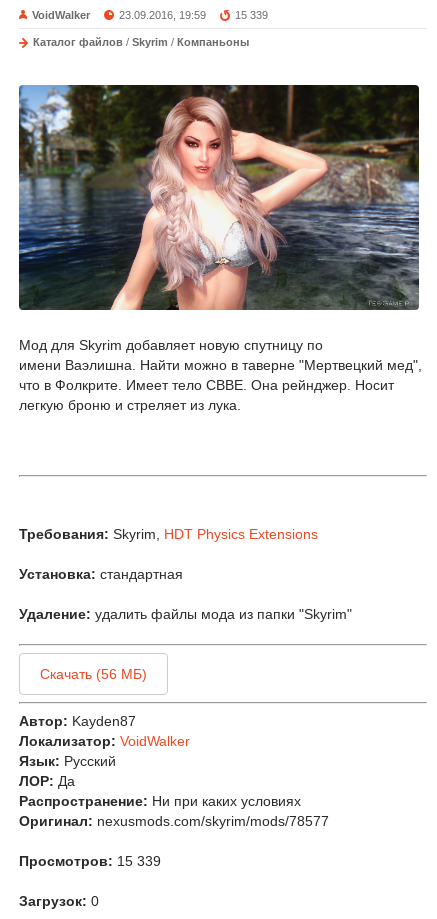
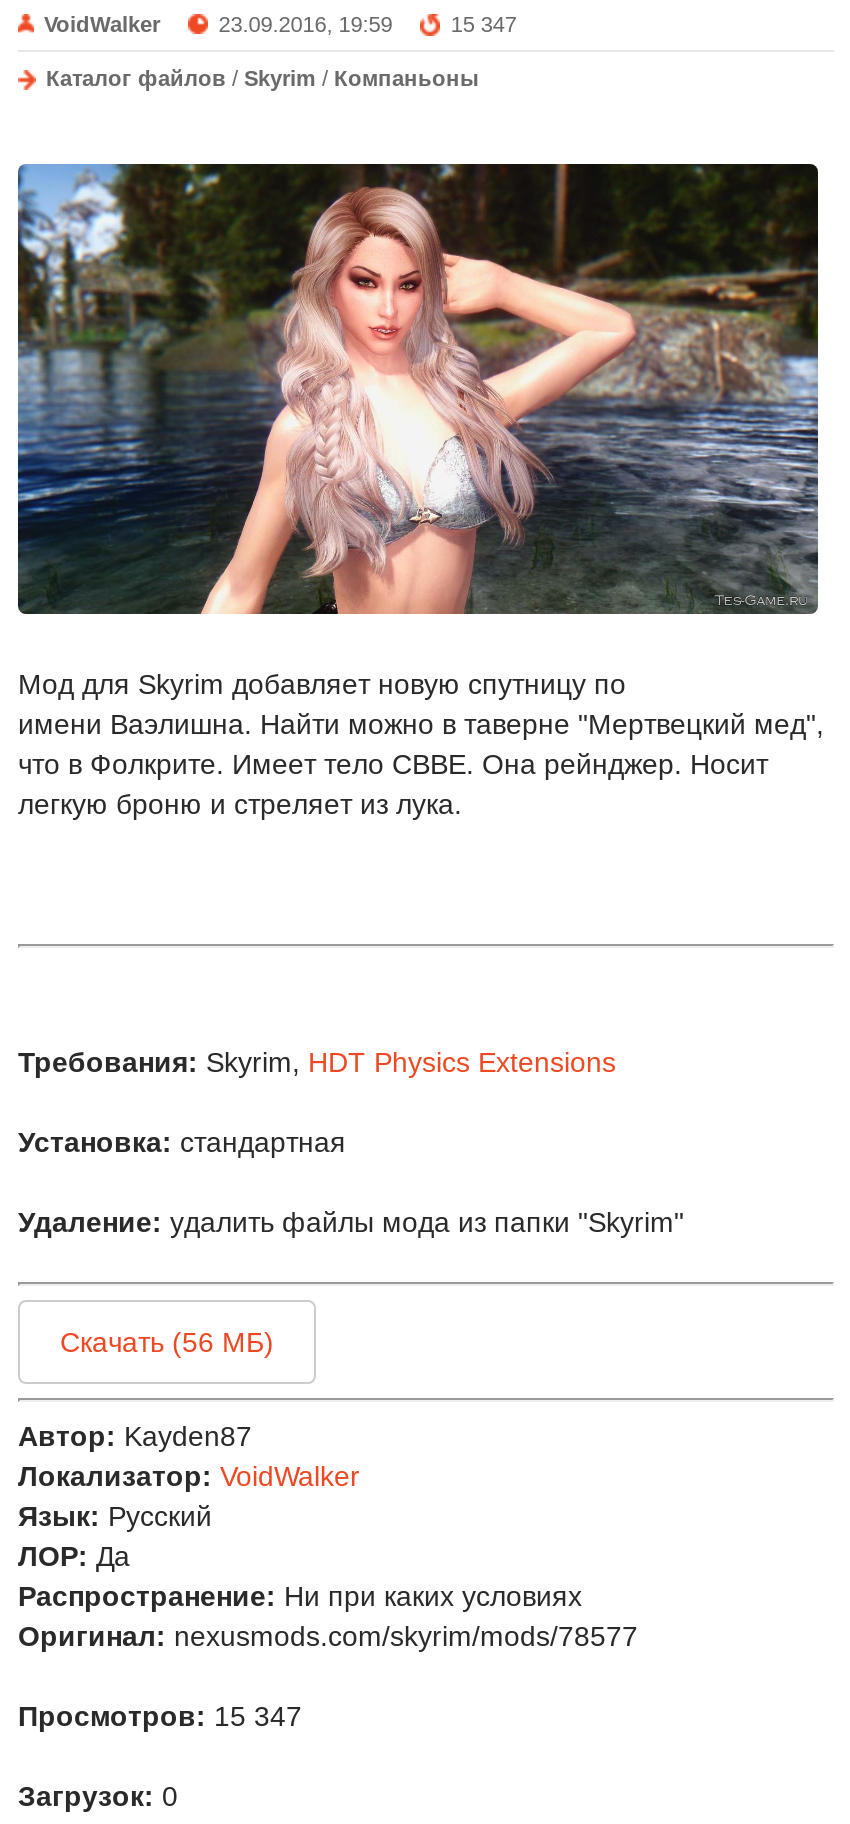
[235,9,268,21] 15 339 -> [451,12,517,36] 15 347
[19,853,161,869] Просмотров: 15 339 -> [18,1700,302,1732] Просмотров: 15 347

